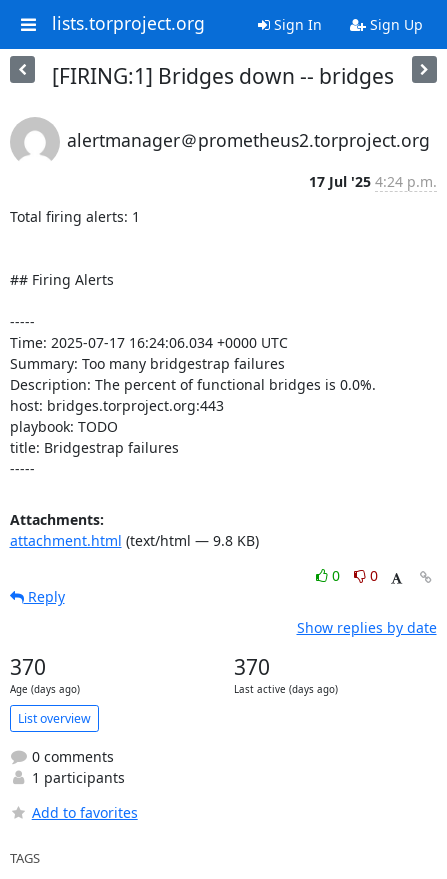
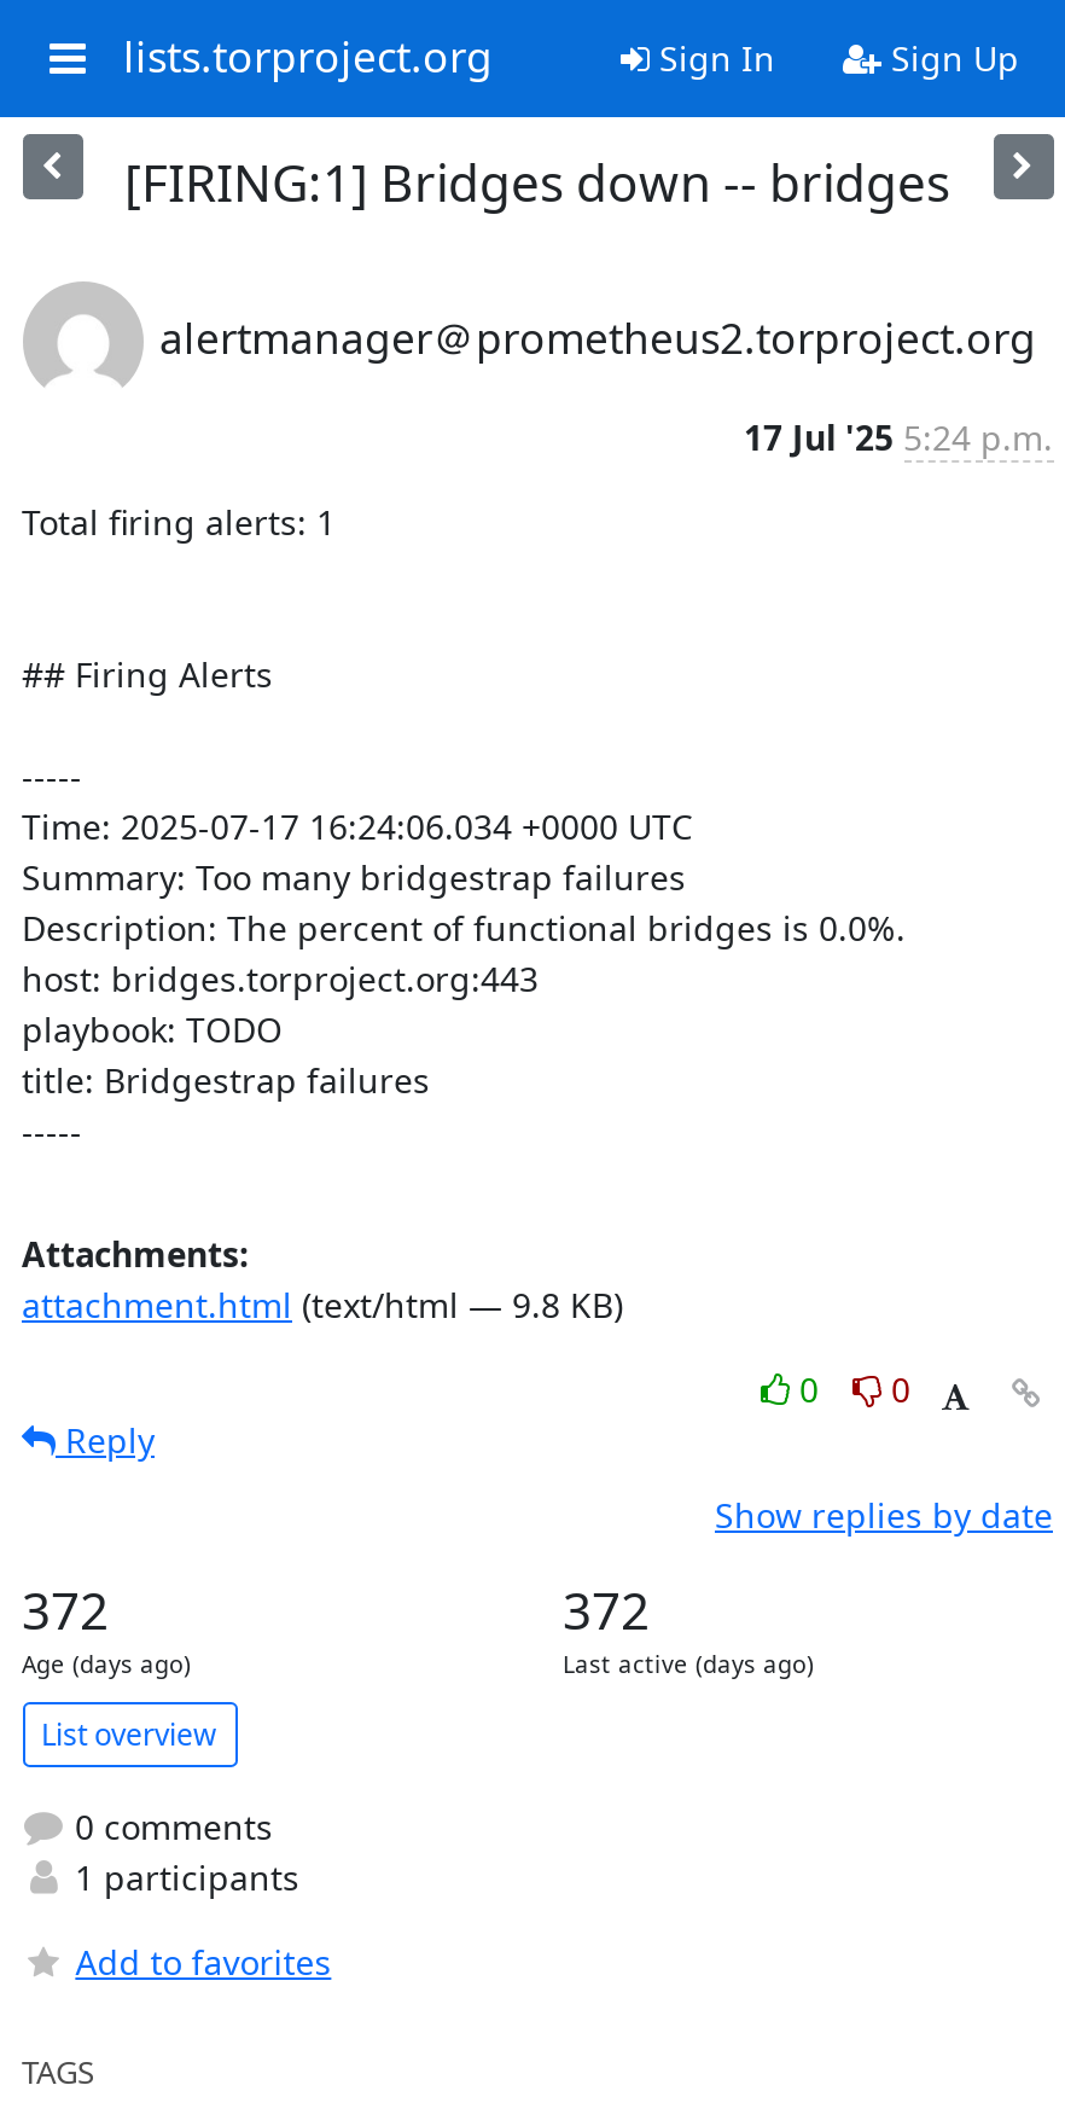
[308,172,436,191] 17 Jul '25 4:24 p.m. -> [744,414,1053,460] 17 Jul '25 5:24 p.m.
[9,653,45,681] 370 -> [22,1576,109,1644] 372
[233,653,269,681] 370 -> [563,1576,650,1644] 372

